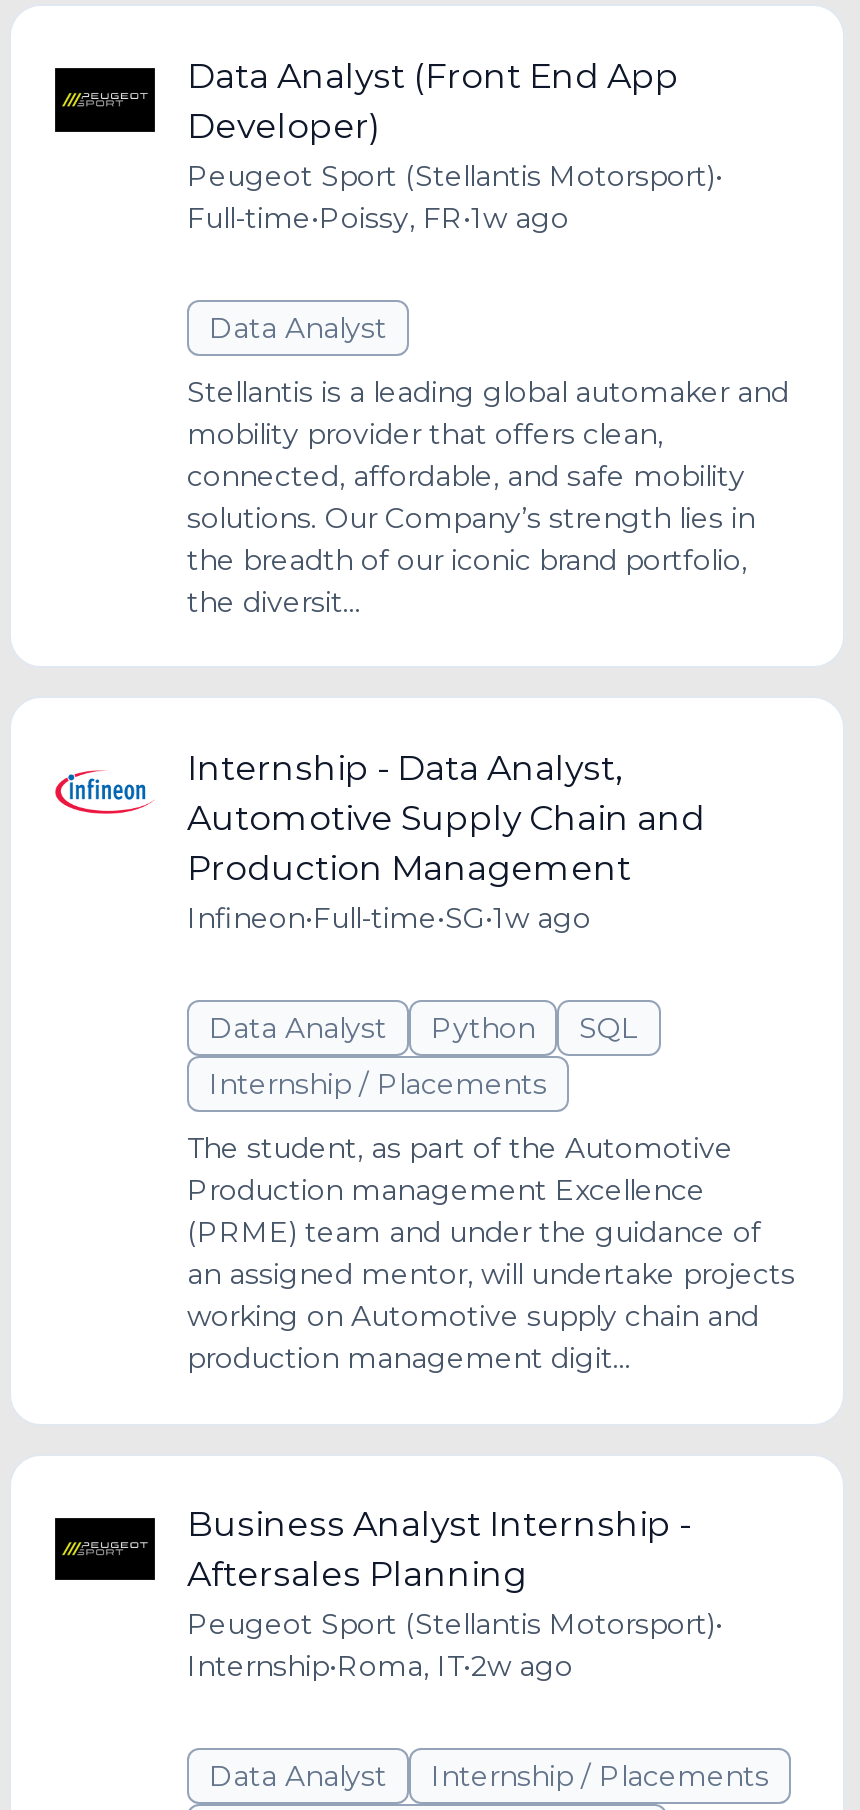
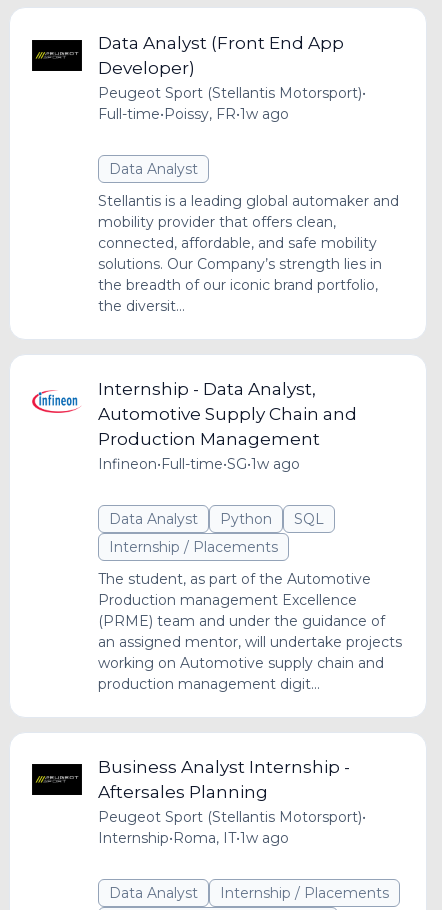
[187,1649,573,1685] Internship•Roma, IT•2w ago -> [98,829,289,847] Internship•Roma, IT•1w ago

